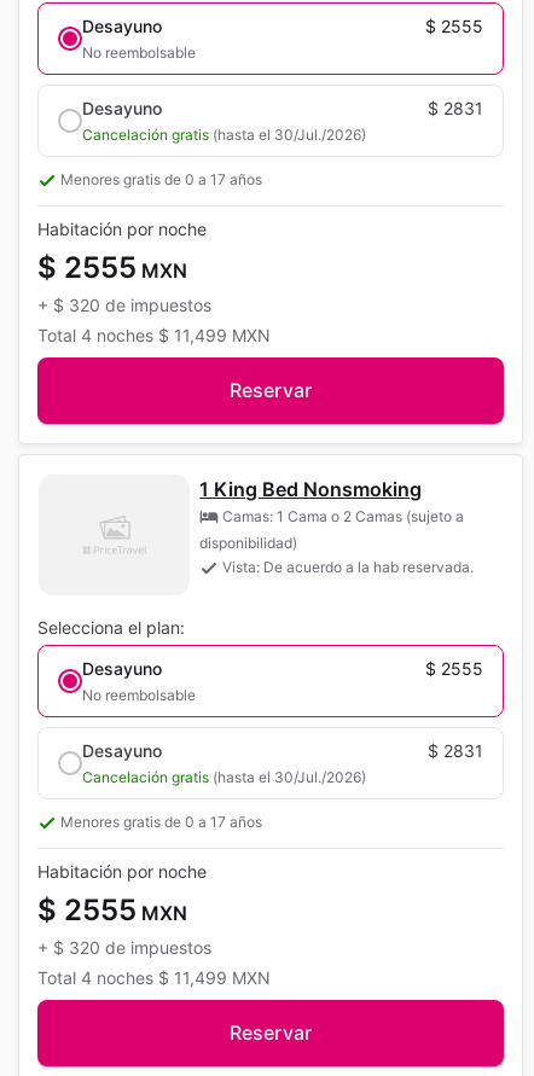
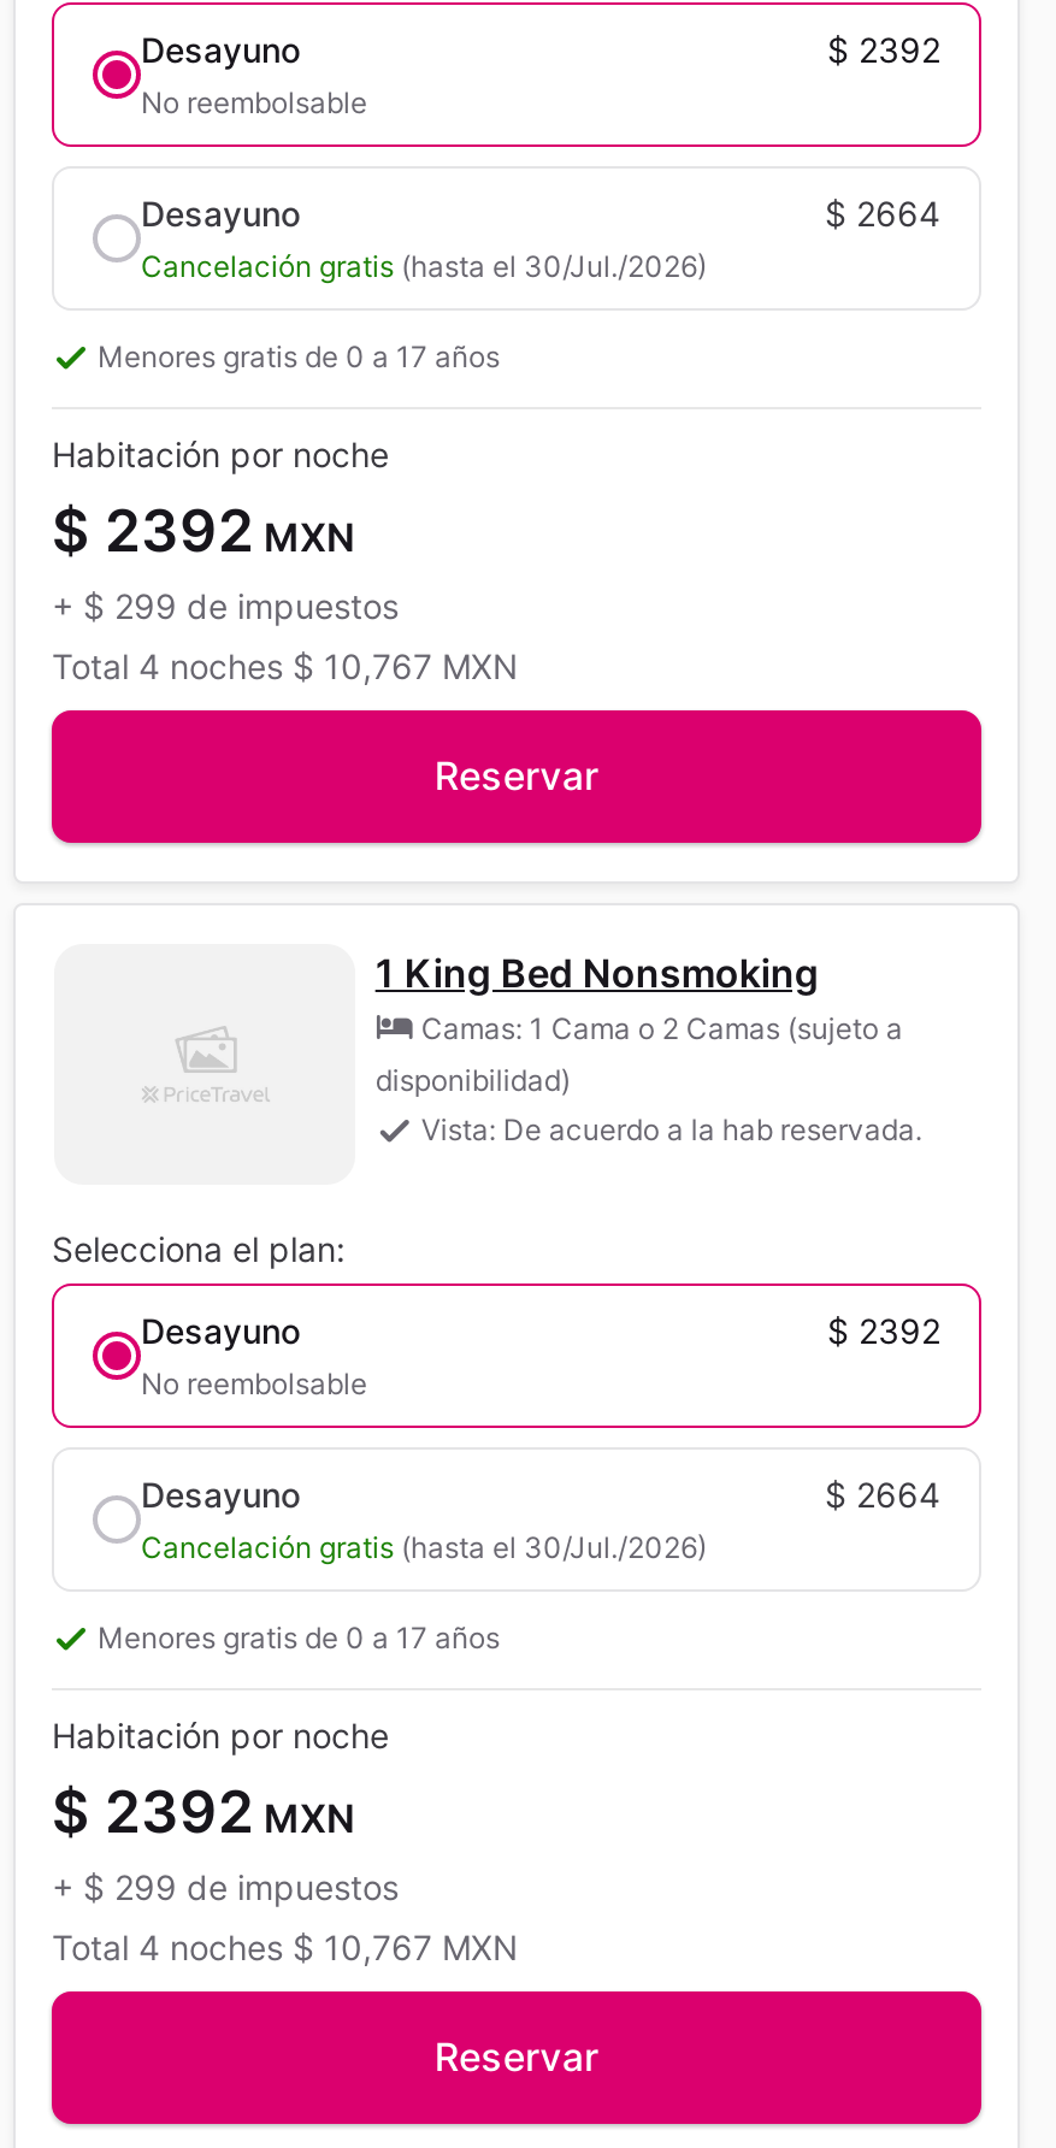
[425,15,483,36] $ 2555 -> [827,28,940,69] $ 2392
[428,97,483,118] $ 2831 -> [825,192,940,233] $ 2664
[37,249,187,285] $ 2555 MXN -> [52,495,355,565] $ 2392 MXN
[37,294,211,315] + $ 320 de impuestos -> [52,584,399,625] + $ 299 de impuestos
[37,324,271,345] Total 4 noches $ 11,499 MXN -> [52,644,519,685] Total 4 noches $ 10,767 MXN
[425,658,483,678] $ 2555 -> [827,1309,940,1350] $ 2392
[428,740,483,760] $ 2831 -> [825,1473,940,1514] $ 2664
[37,892,187,927] $ 2555 MXN -> [52,1776,355,1846] $ 2392 MXN
[37,937,211,957] + $ 320 de impuestos -> [52,1865,399,1906] + $ 299 de impuestos
[37,967,271,987] Total 4 noches $ 11,499 MXN -> [52,1925,519,1966] Total 4 noches $ 10,767 MXN

